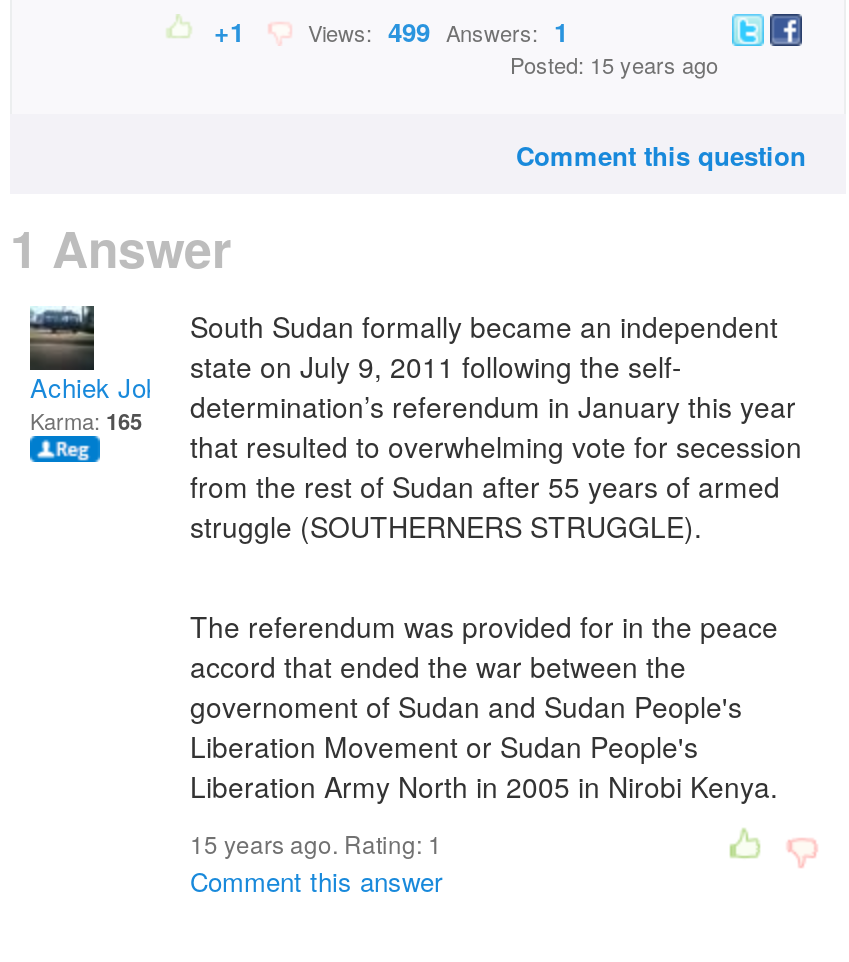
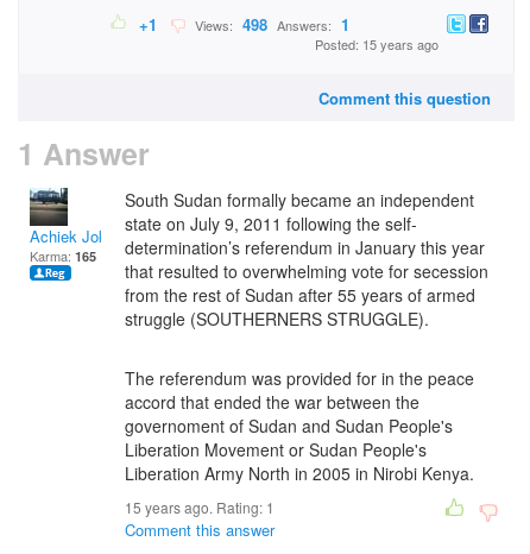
[296,12,568,50] Views: 499 Answers: 1 -> [188,13,349,36] Views: 498 Answers: 1

